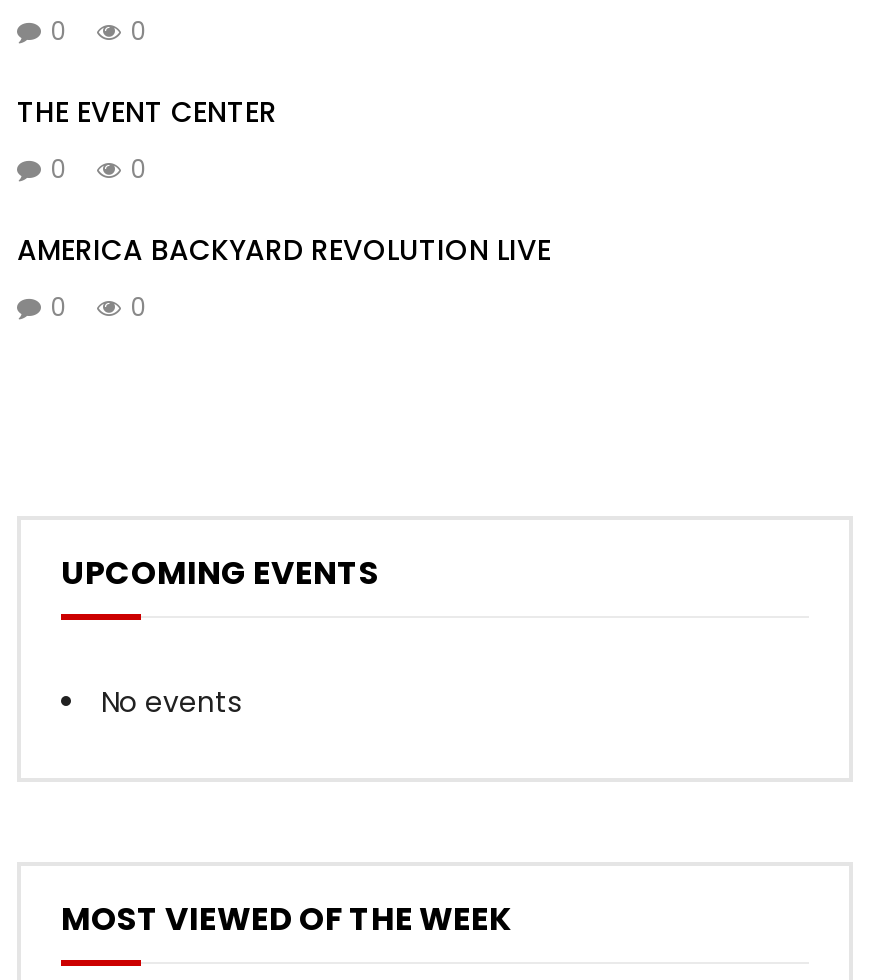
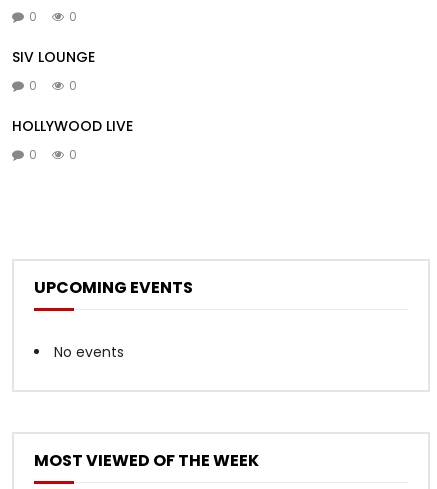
[17,91,277,131] THE EVENT CENTER -> [12,46,95,66] SIV LOUNGE
[17,229,551,269] AMERICA BACKYARD REVOLUTION LIVE -> [12,115,133,135] HOLLYWOOD LIVE

